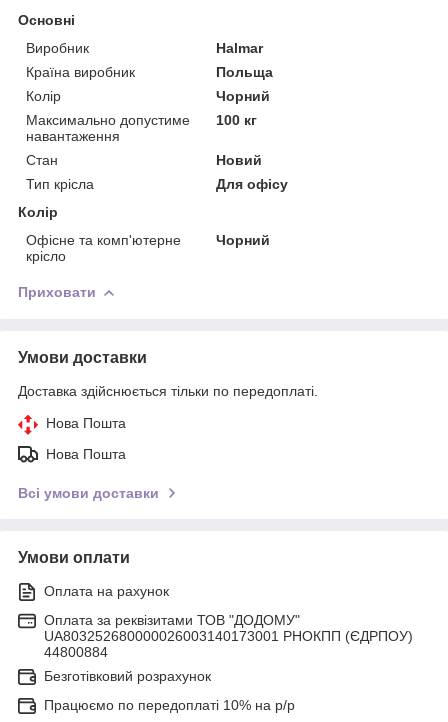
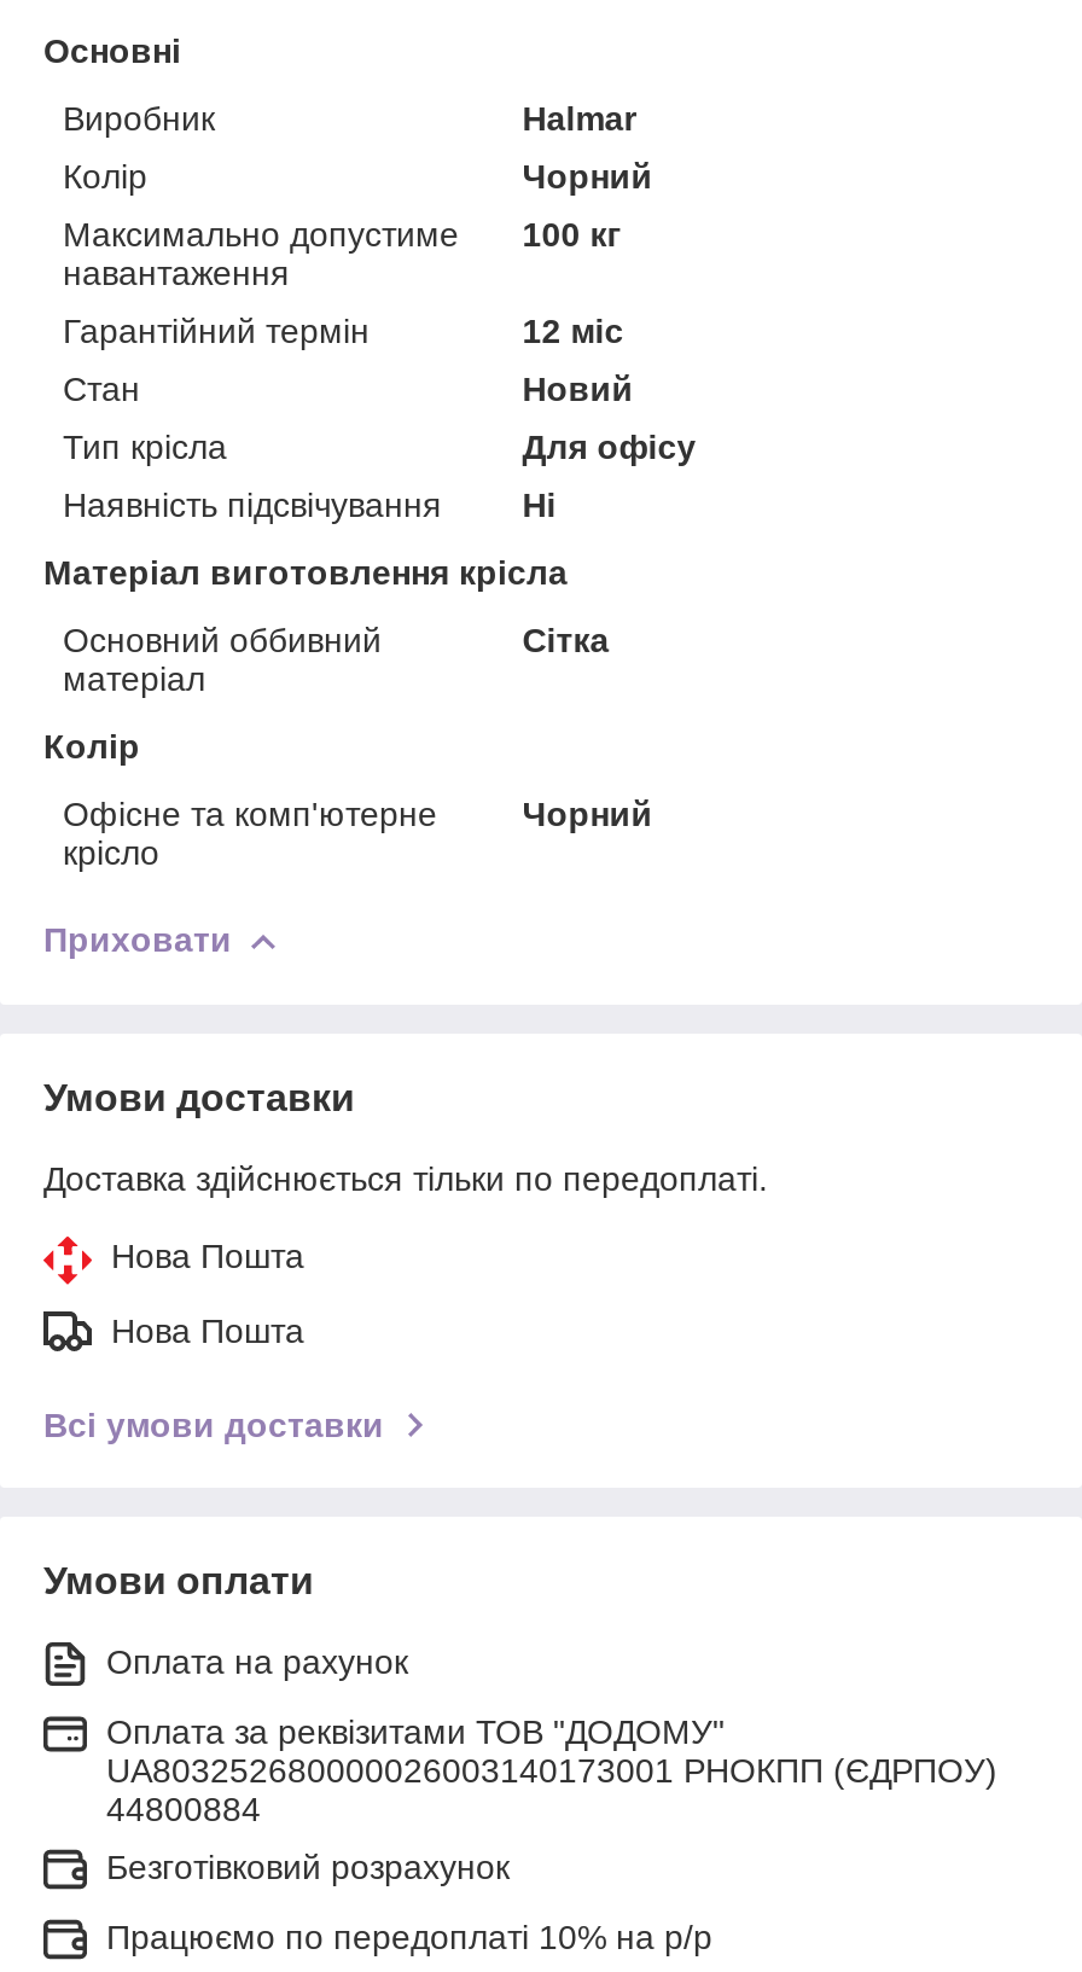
[26,64,273,80] Країна виробник | Польща -> none
moved [26,88,270,144] -> [63,157,653,292]: Колір | Чорний | Максимально допустиме | навантаження | 100 кг
none -> [63,311,624,350] Гарантійний термін | 12 міс
none -> [43,485,568,698] Наявність підсвічування | Ні | Матеріал виготовлення крісла | Основний оббивний | матеріал
none -> [522,620,609,659] Сітка

